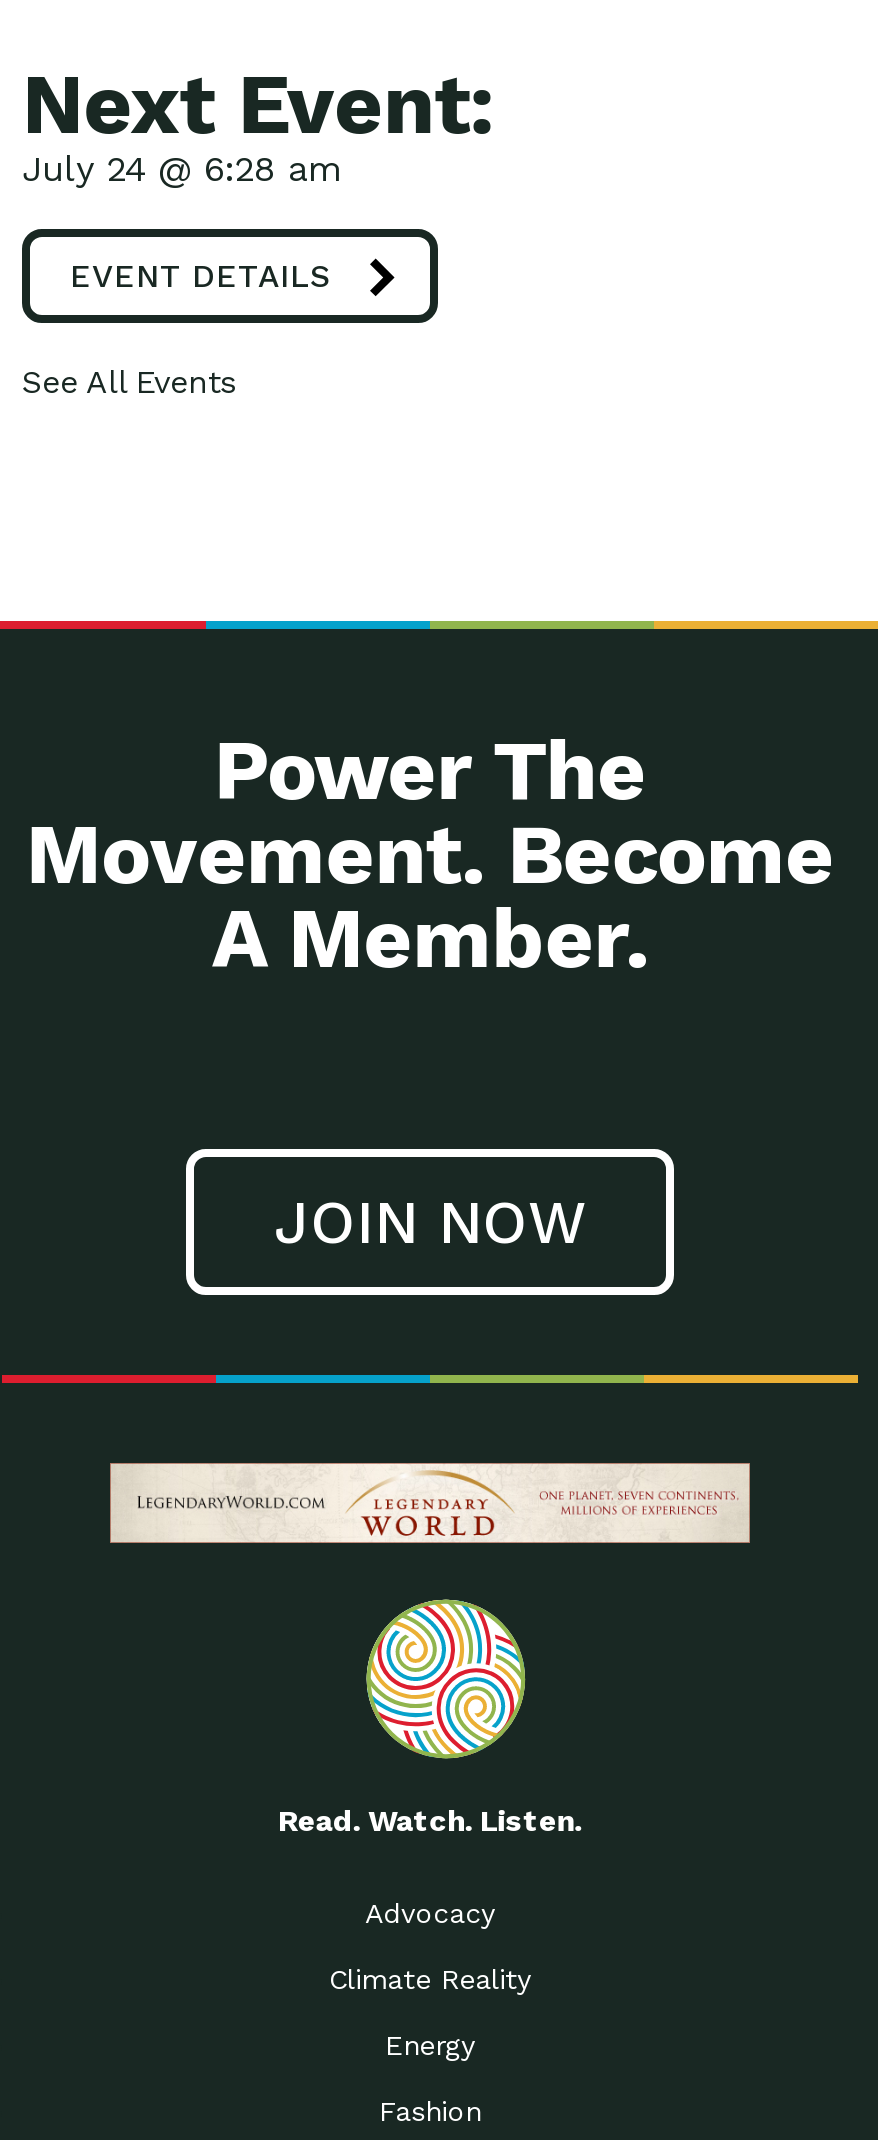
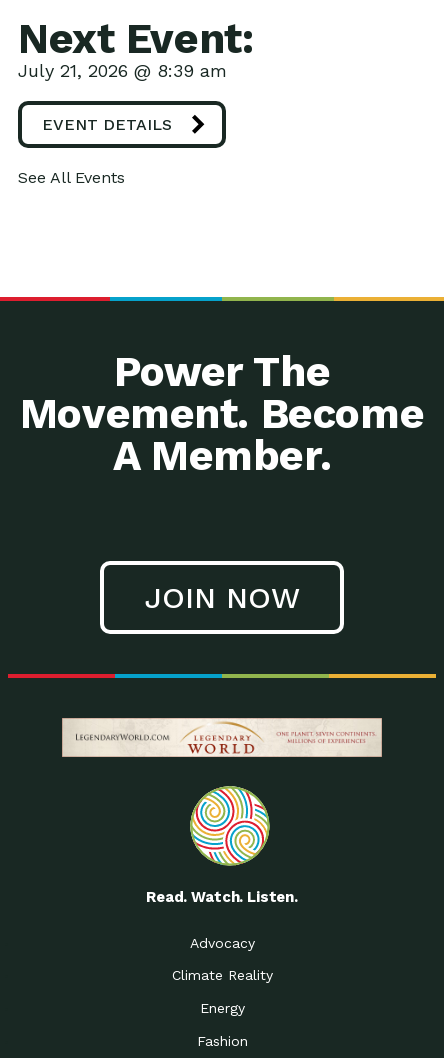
[22,148,342,190] July 24 @ 6:28 am -> [18,59,227,80] July 21, 2026 @ 8:39 am

